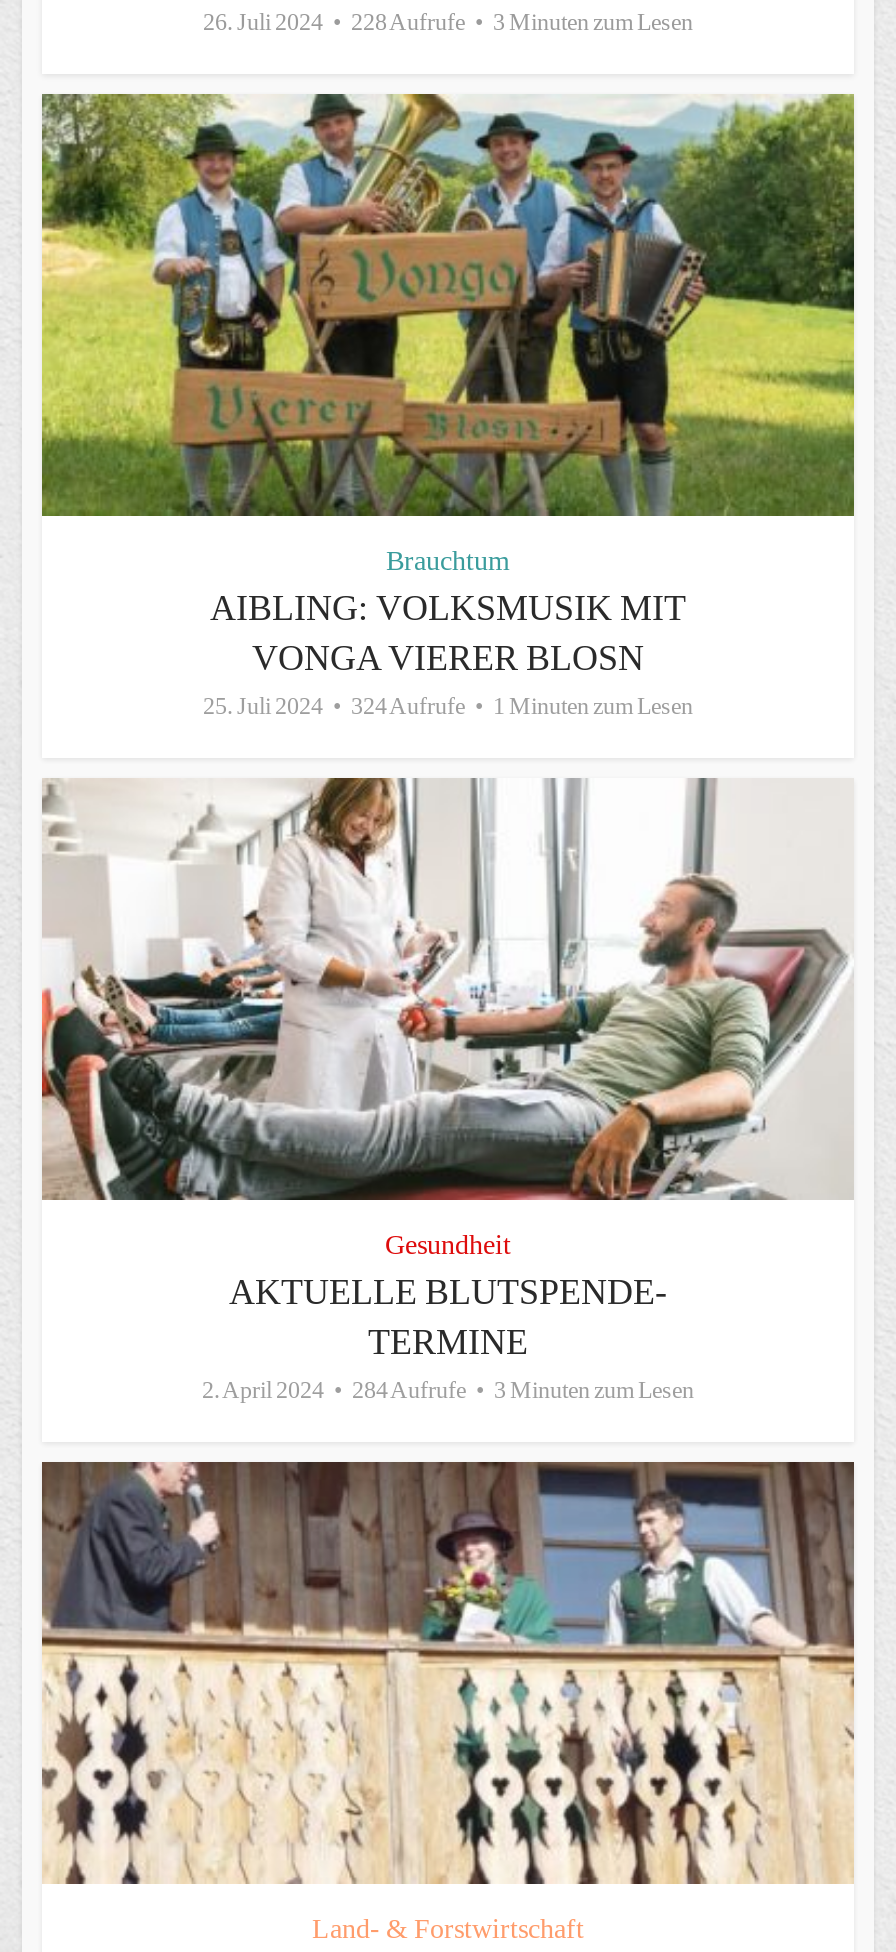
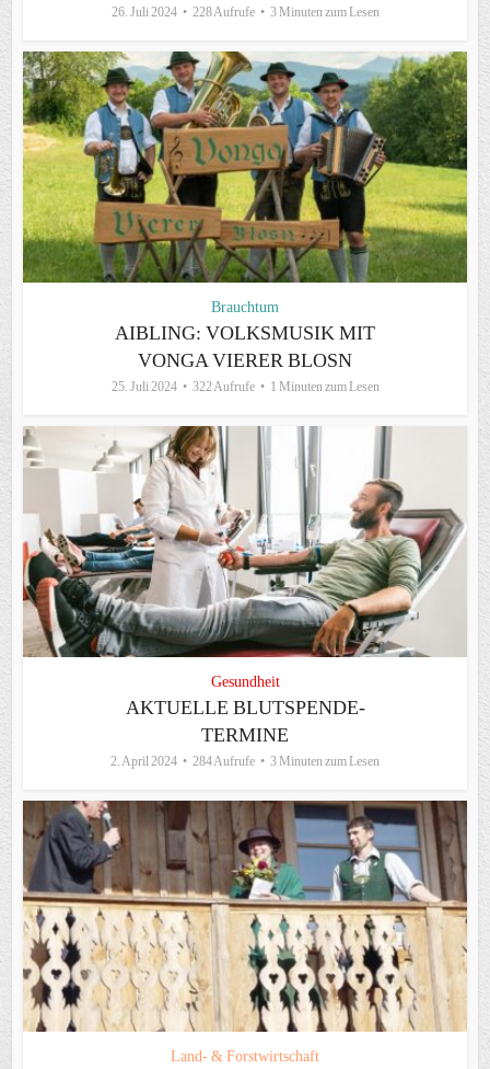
[203,692,693,720] 25. Juli 2024 324 Aufrufe 1 Minuten zum Lesen -> [111,379,379,394] 25. Juli 2024 322 Aufrufe 1 Minuten zum Lesen

